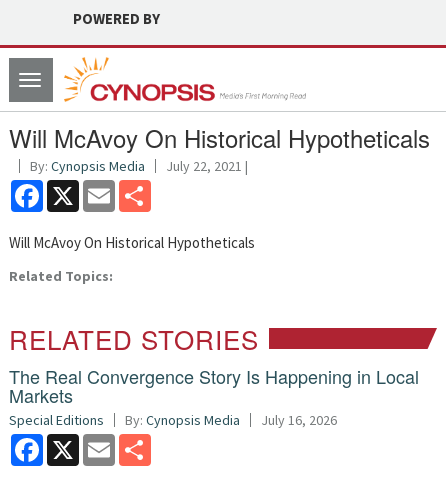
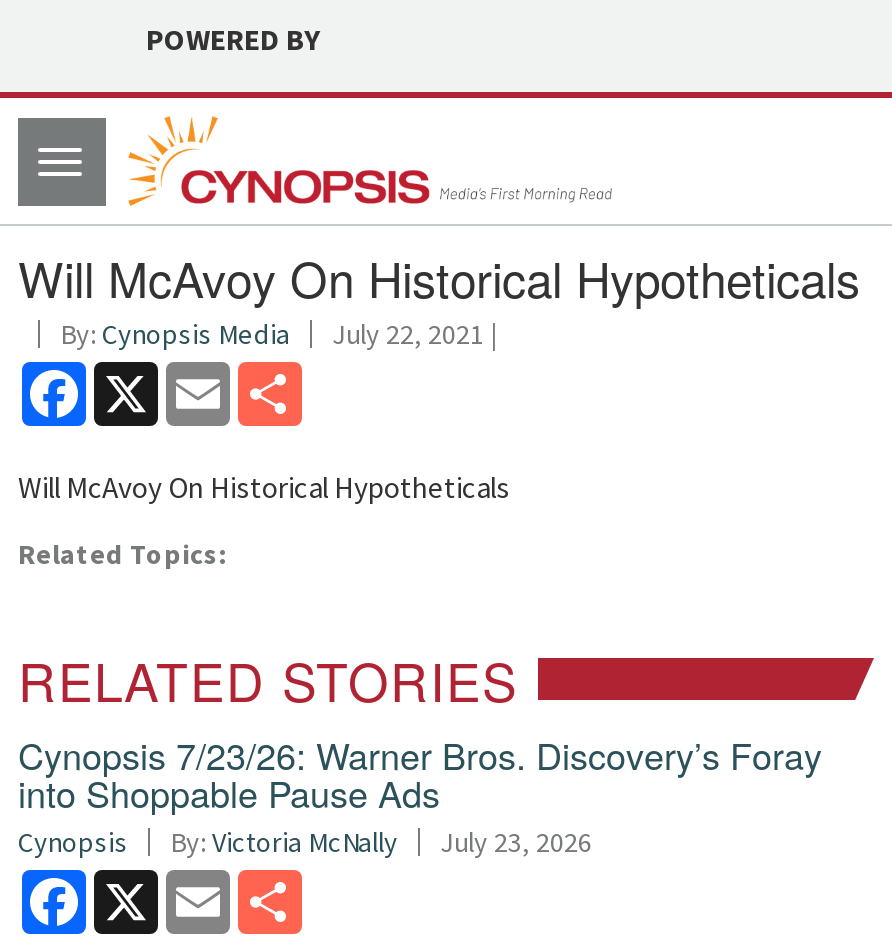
[9,363,419,429] The Real Convergence Story Is Happening in Local | Markets | Special Editions | By: Cynopsis Media | July 16, 2026 -> [18,728,822,860] Cynopsis 7/23/26: Warner Bros. Discovery’s Foray | into Shoppable Pause Ads | Cynopsis | By: Victoria McNally | July 23, 2026

